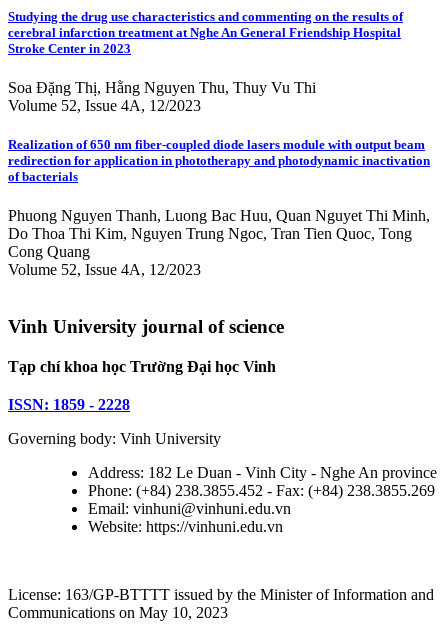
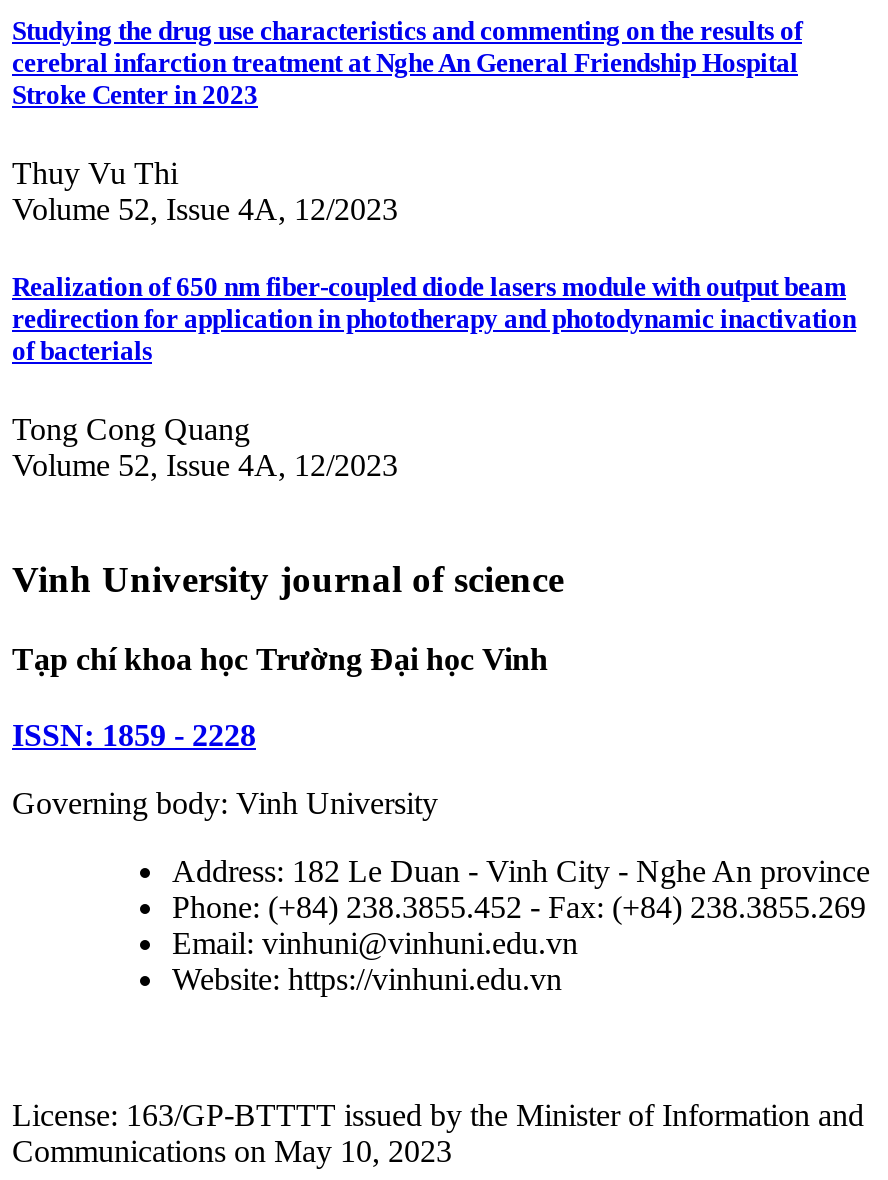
[8,79,316,96] Soa Đặng Thị, Hằng Nguyen Thu, Thuy Vu Thi -> [12,156,178,190] Thuy Vu Thi
[8,207,430,260] Phuong Nguyen Thanh, Luong Bac Huu, Quan Nguyet Thi Minh, | Do Thoa Thi Kim, Nguyen Trung Ngoc, Tran Tien Quoc, Tong | Cong Quang -> [12,413,250,447] Tong Cong Quang

